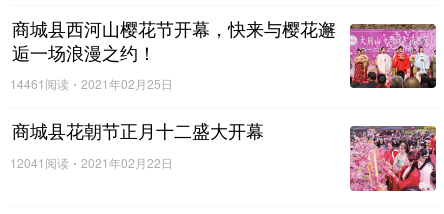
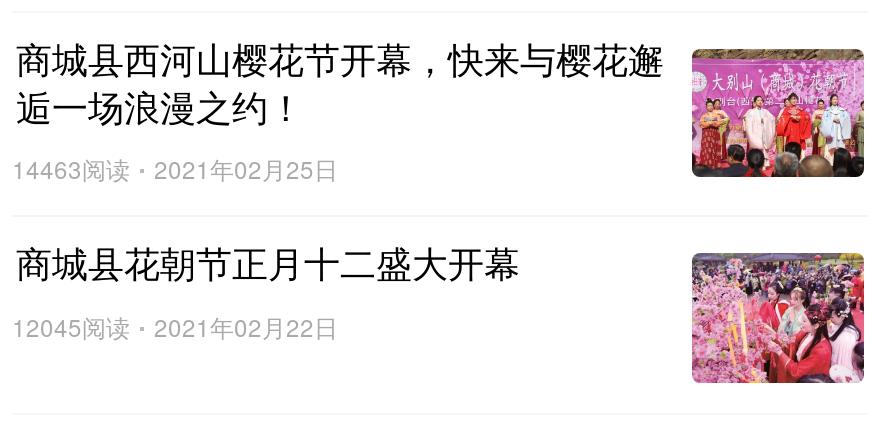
[10,75,173,92] 14461阅读 2021年02月25日 -> [12,152,338,186] 14463阅读 2021年02月25日
[10,154,173,171] 12041阅读 2021年02月22日 -> [12,310,338,344] 12045阅读 2021年02月22日

